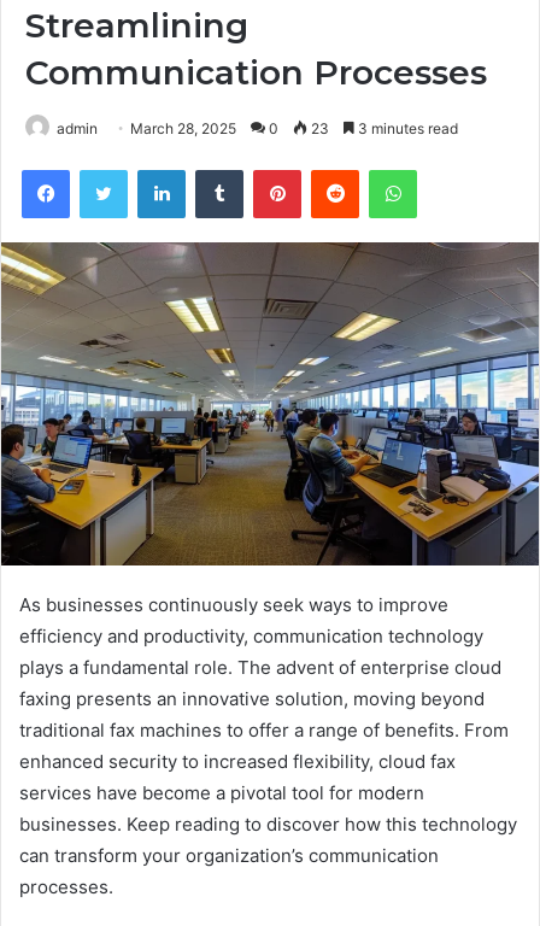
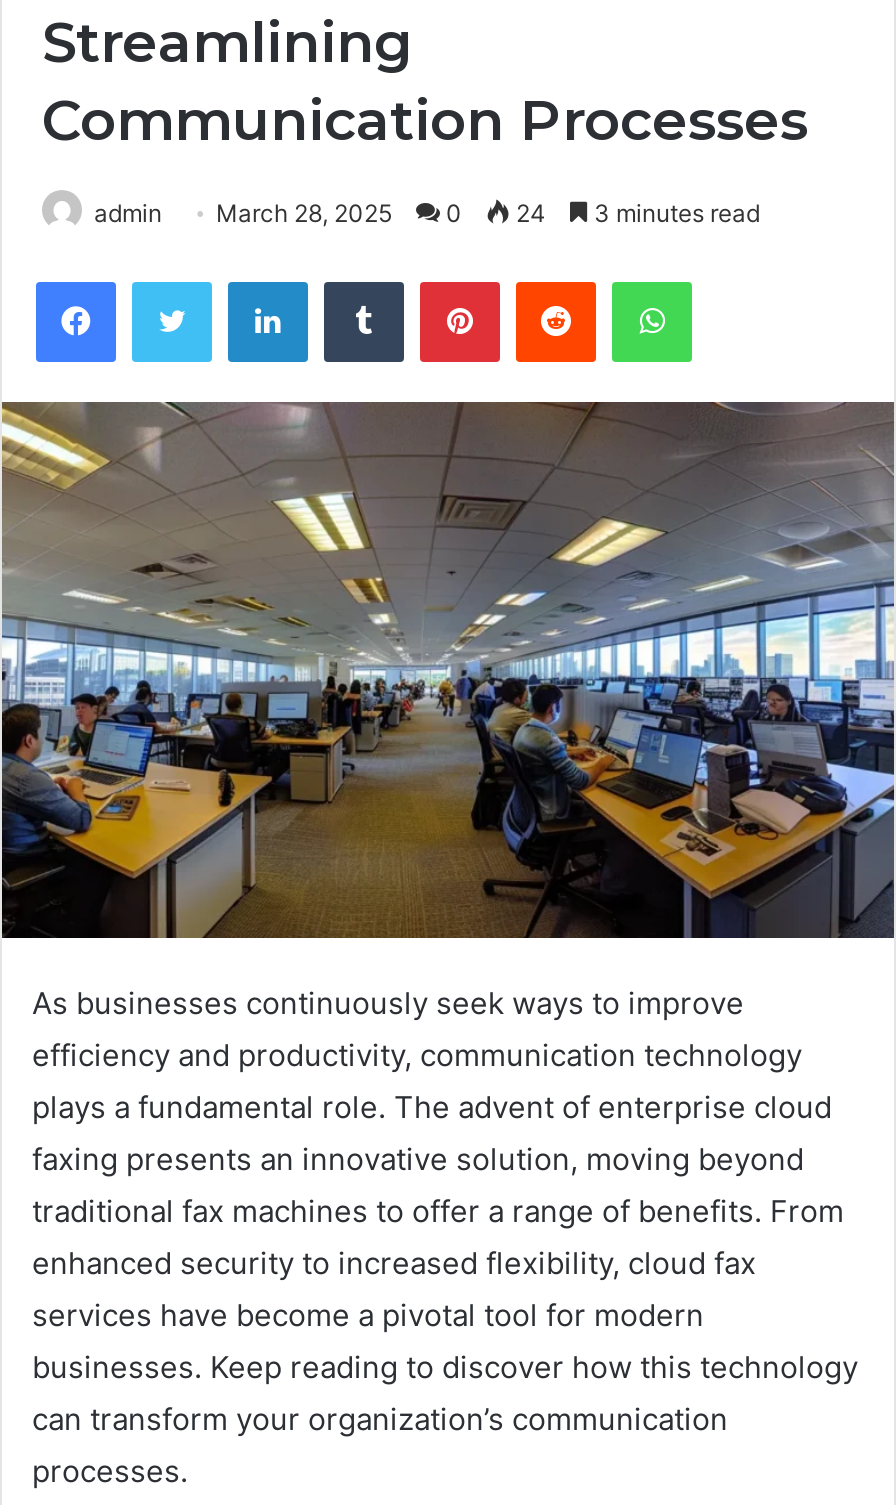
[57,119,458,137] admin March 28, 2025 0 23 3 minutes read -> [94,197,760,227] admin March 28, 2025 0 24 3 minutes read

